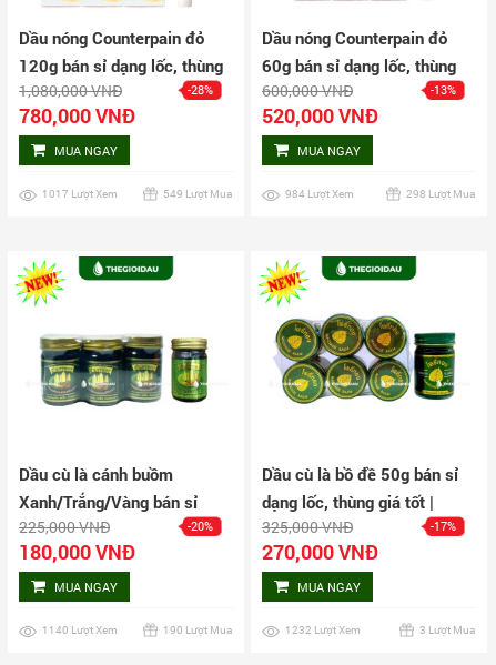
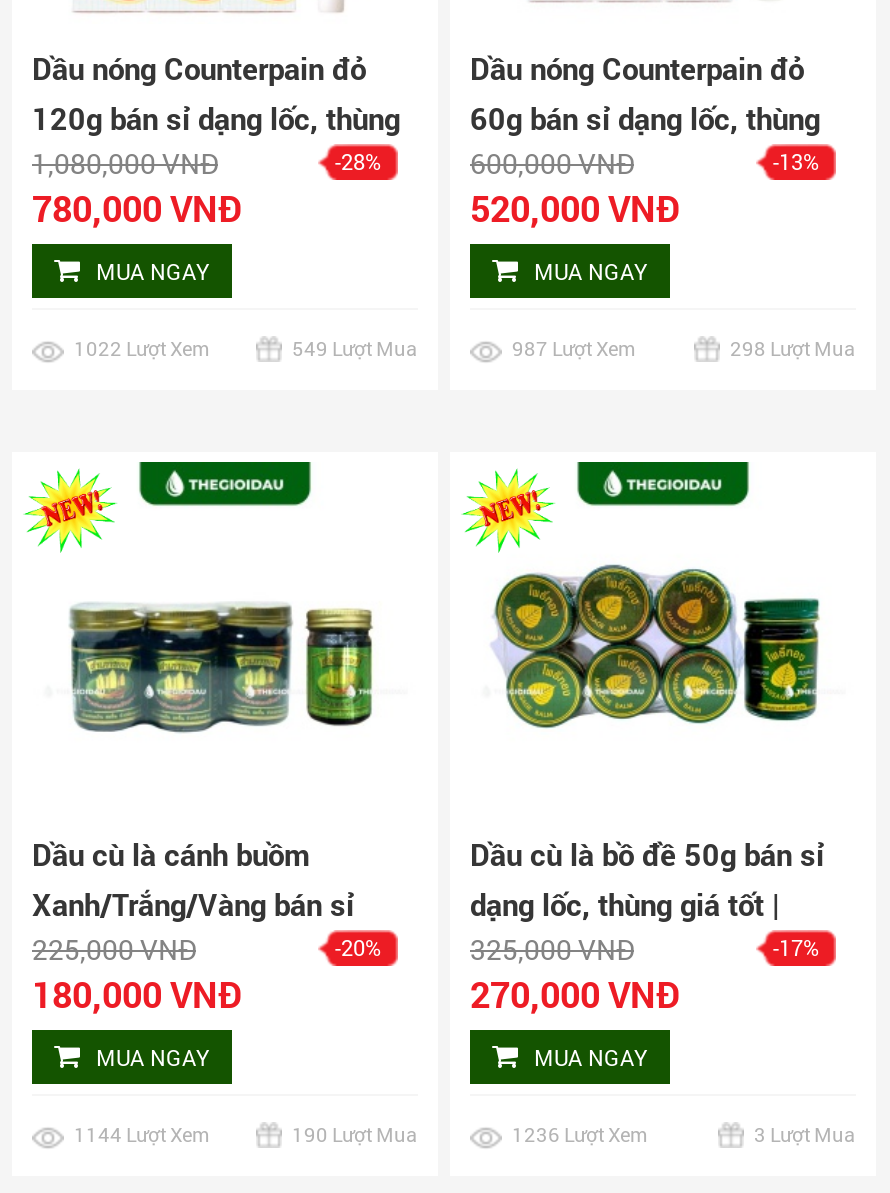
[42,187,118,201] 1017 Lượt Xem -> [74,336,210,362] 1022 Lượt Xem
[285,187,354,201] 984 Lượt Xem -> [512,336,636,362] 987 Lượt Xem
[42,623,118,637] 1140 Lượt Xem -> [74,1122,210,1148] 1144 Lượt Xem
[285,623,361,637] 1232 Lượt Xem -> [512,1122,648,1148] 1236 Lượt Xem

